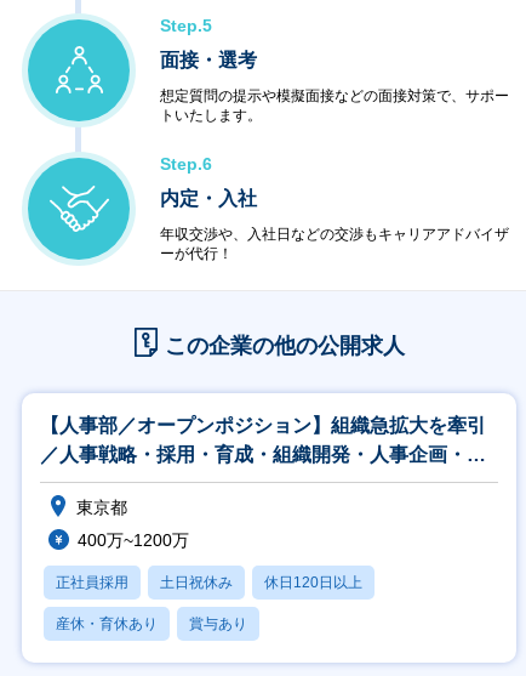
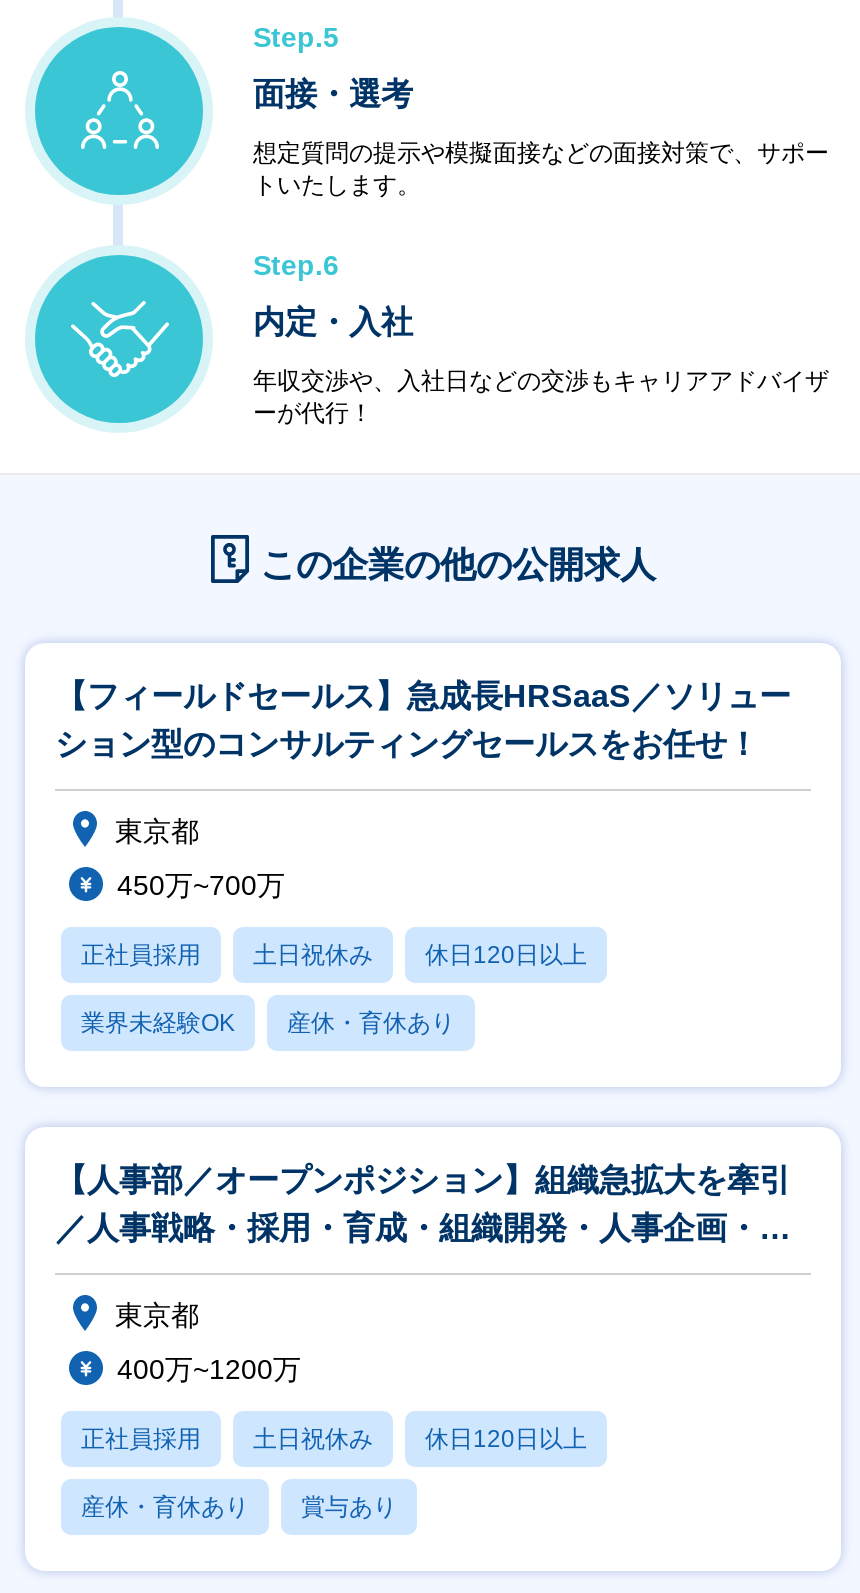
none -> [55,679,791,1037] 【フィールドセールス】急成長HRSaaS／ソリュー | ション型のコンサルティングセールスをお任せ！ | 東京都 | 450万~700万 | 正社員採用 | 土日祝休み | 休日120日以上 | 業界未経験OK | 産休・育休あり

